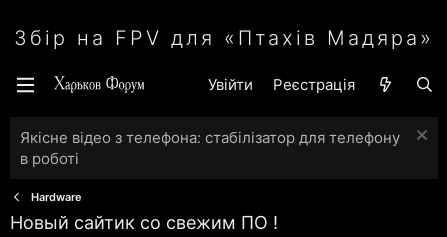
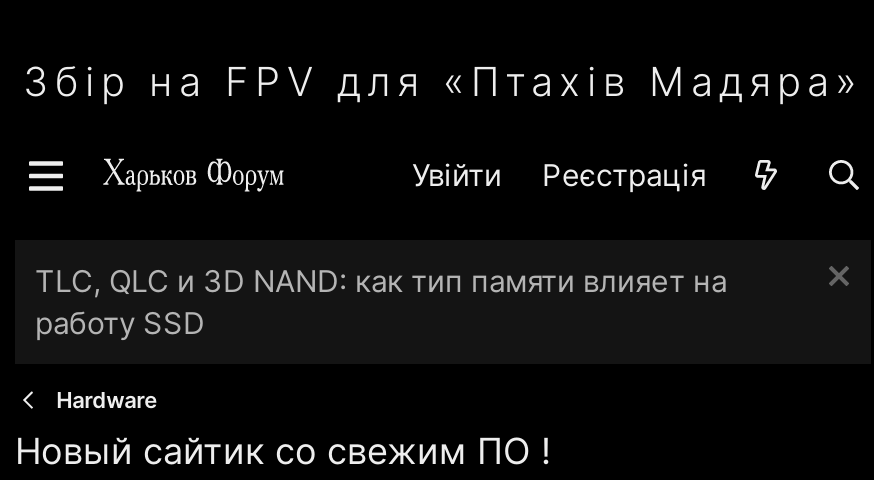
[20,128,400,168] Якісне відео з телефона: стабілізатор для телефону | в роботі -> [35,262,727,342] TLC, QLC и 3D NAND: как тип памяти влияет на | работу SSD

